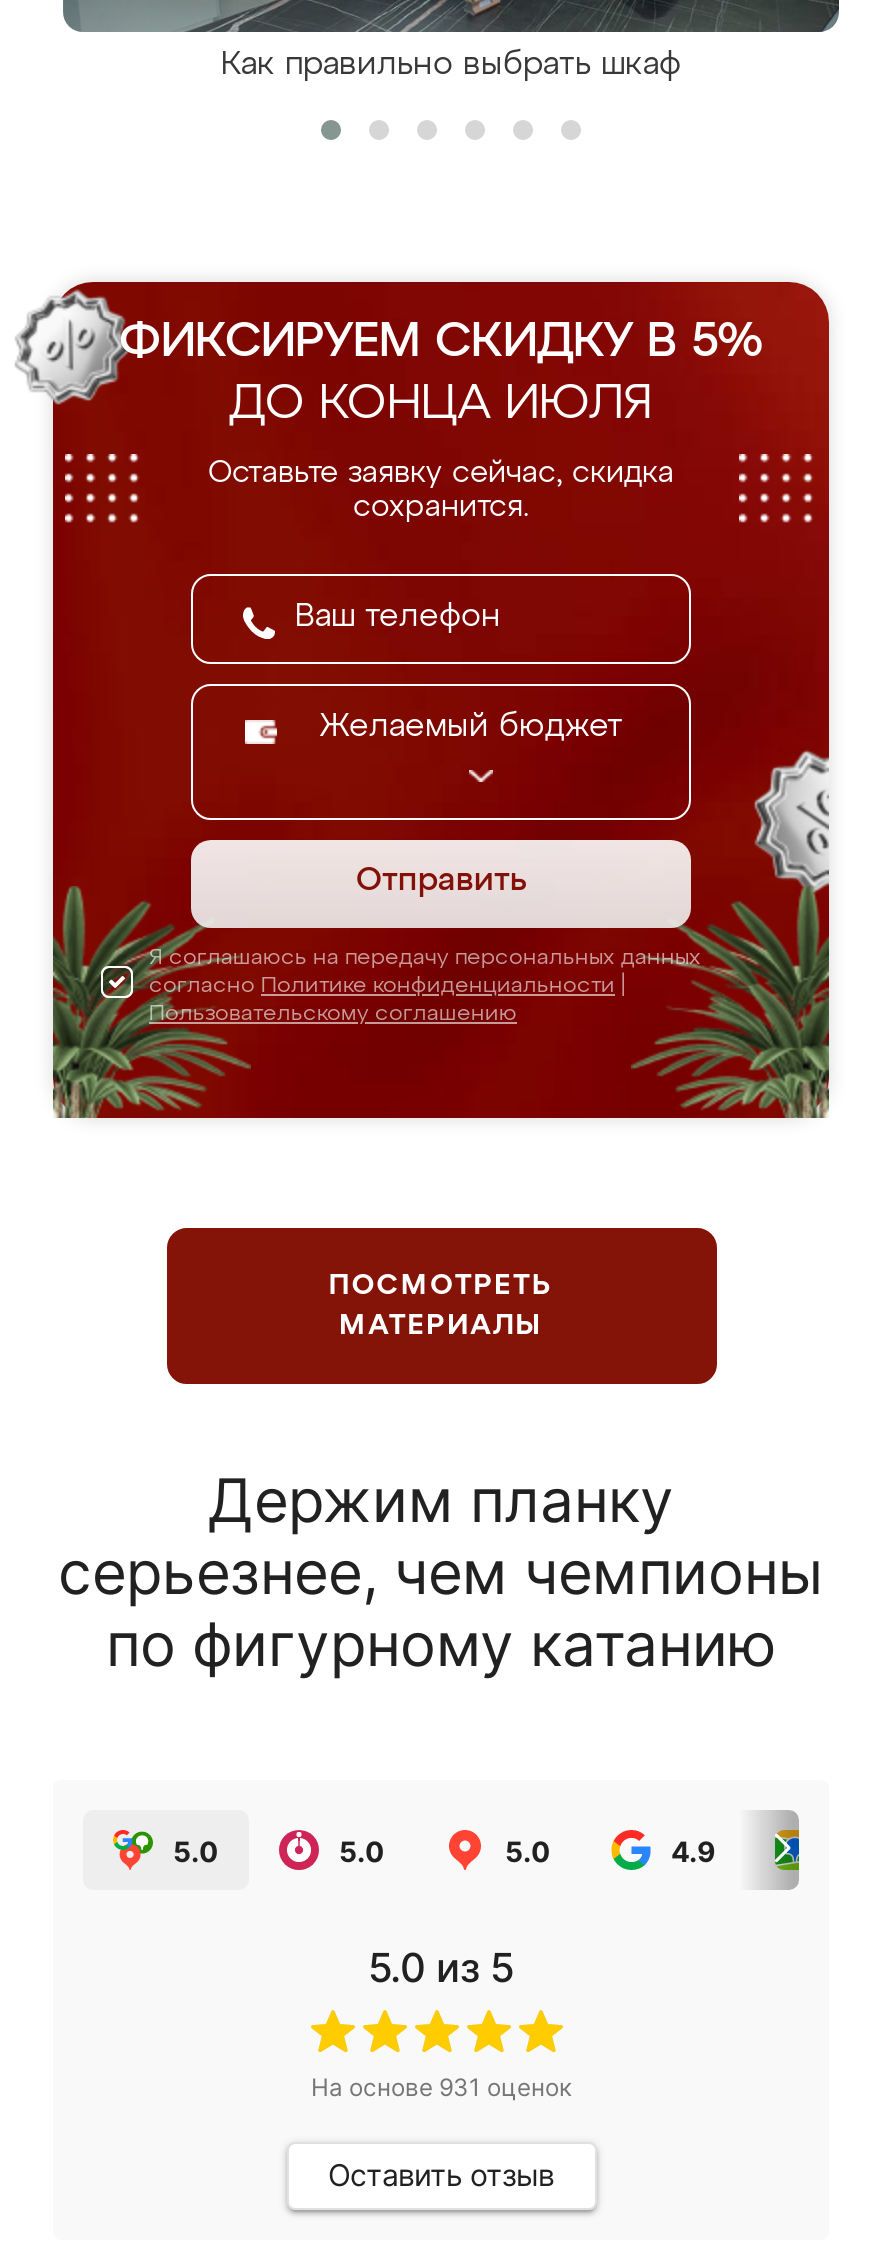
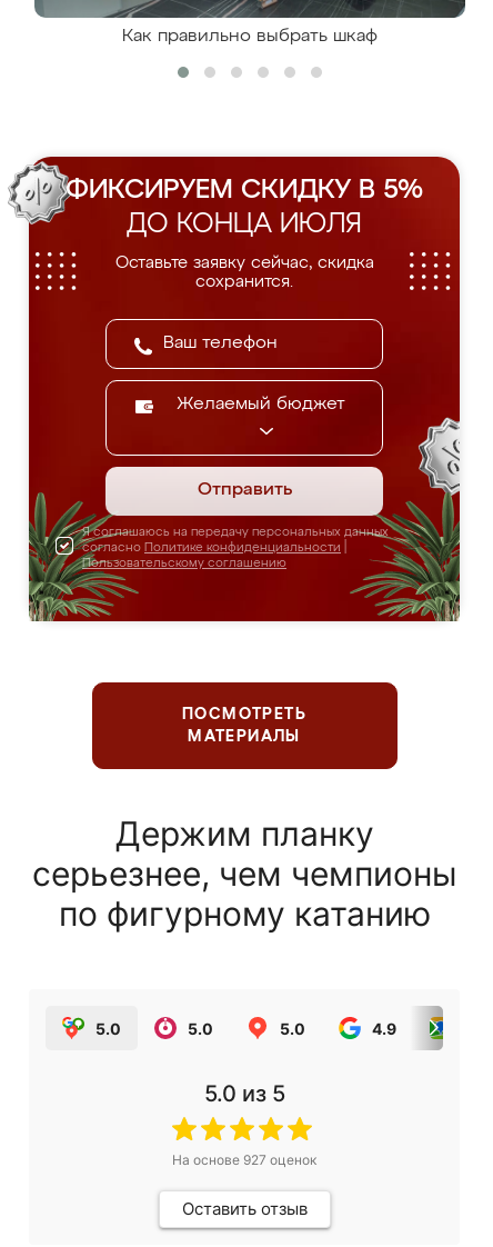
[311,2072,571,2102] На основе 931 оценок -> [172,1151,316,1168] На основе 927 оценок

